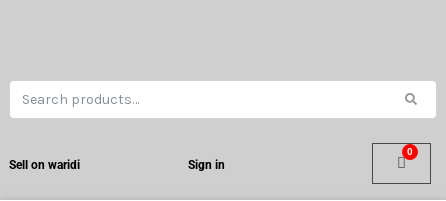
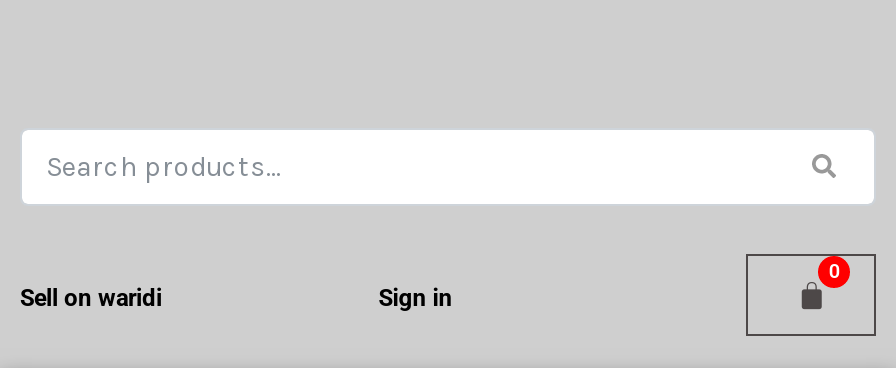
[397,143,437,184] [image] -> [798,252,878,338] [image]

